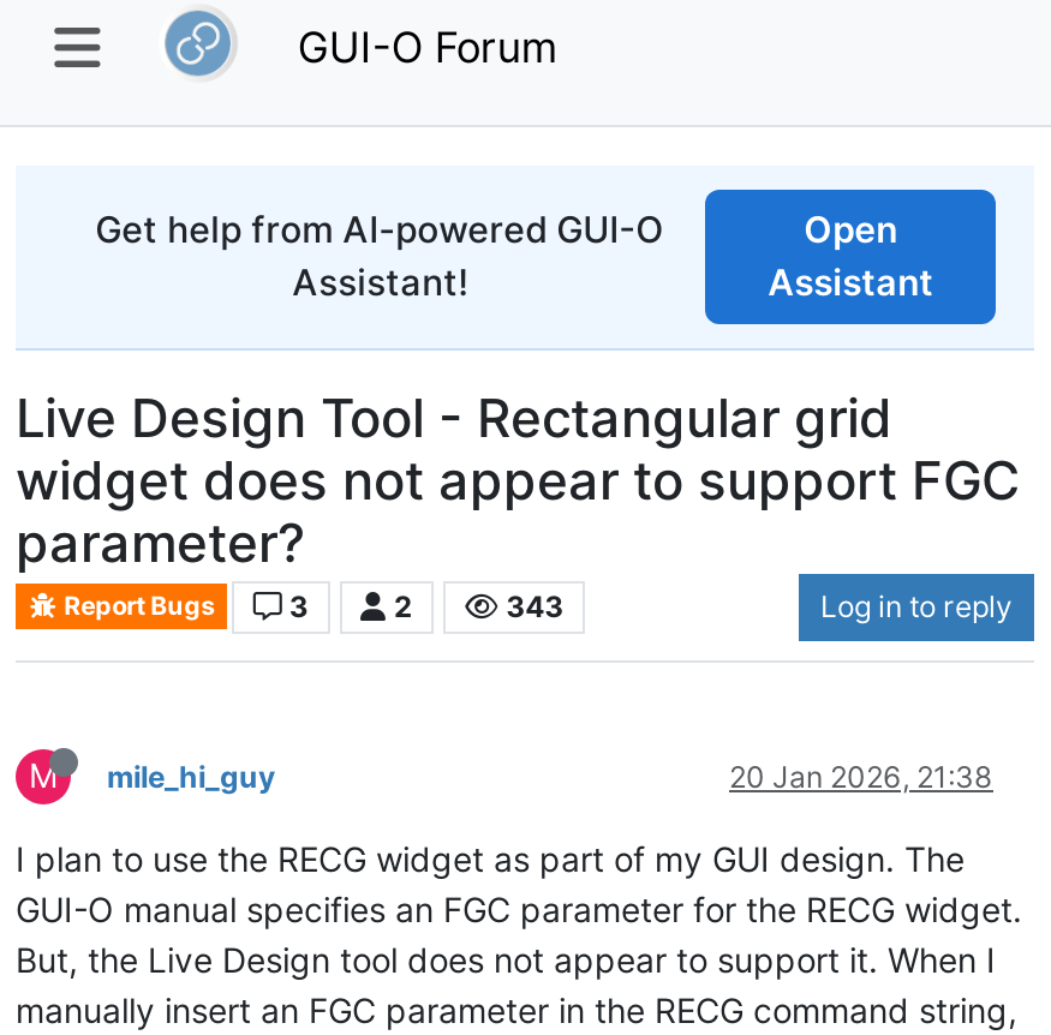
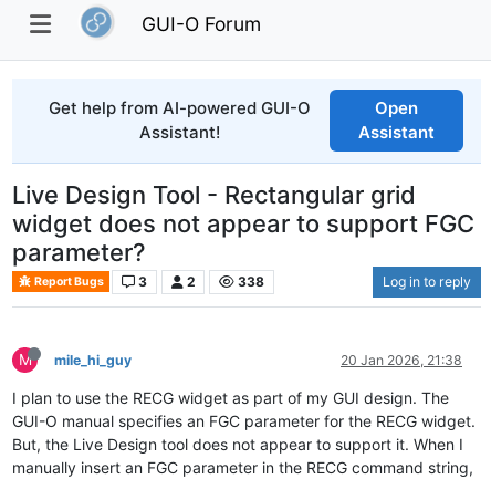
[506,588,564,624] 343 -> [238,273,264,290] 338

